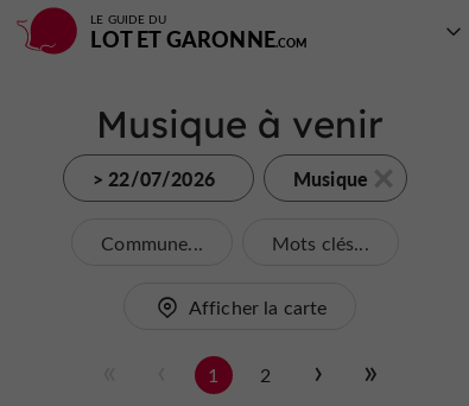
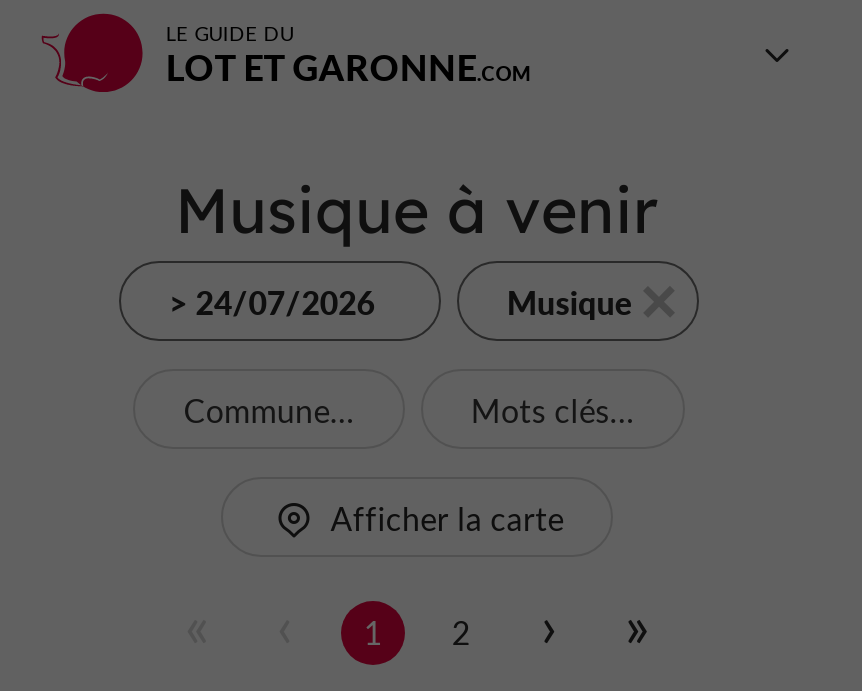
[93,165,215,192] > 22/07/2026 -> [169,279,375,325] > 24/07/2026

